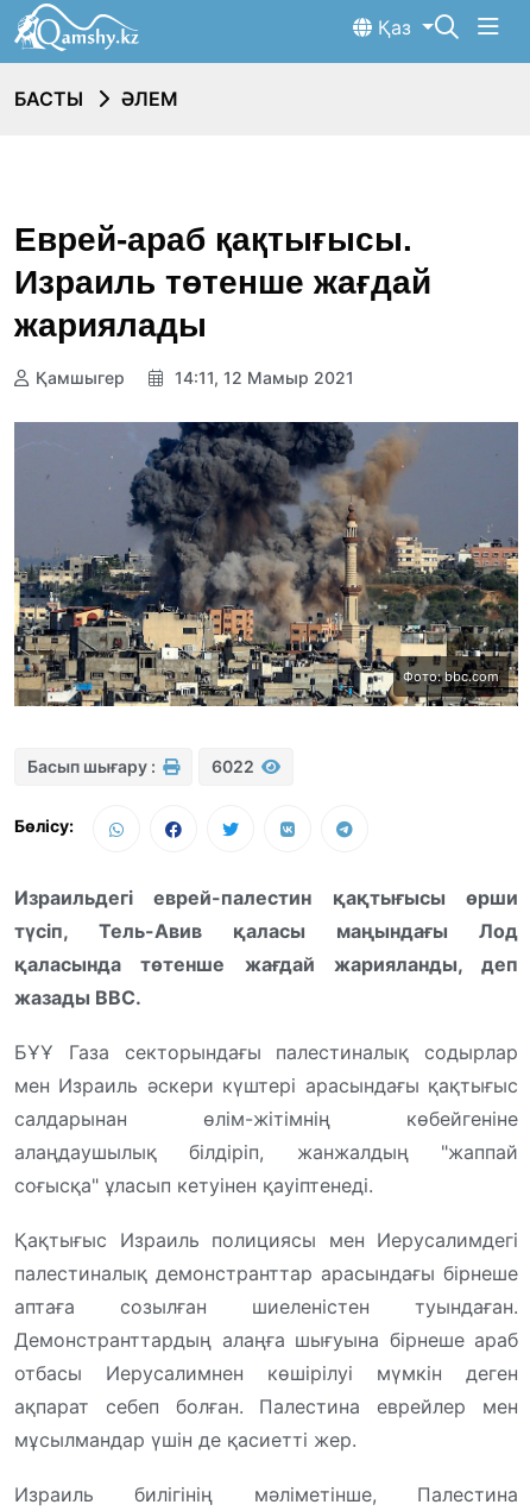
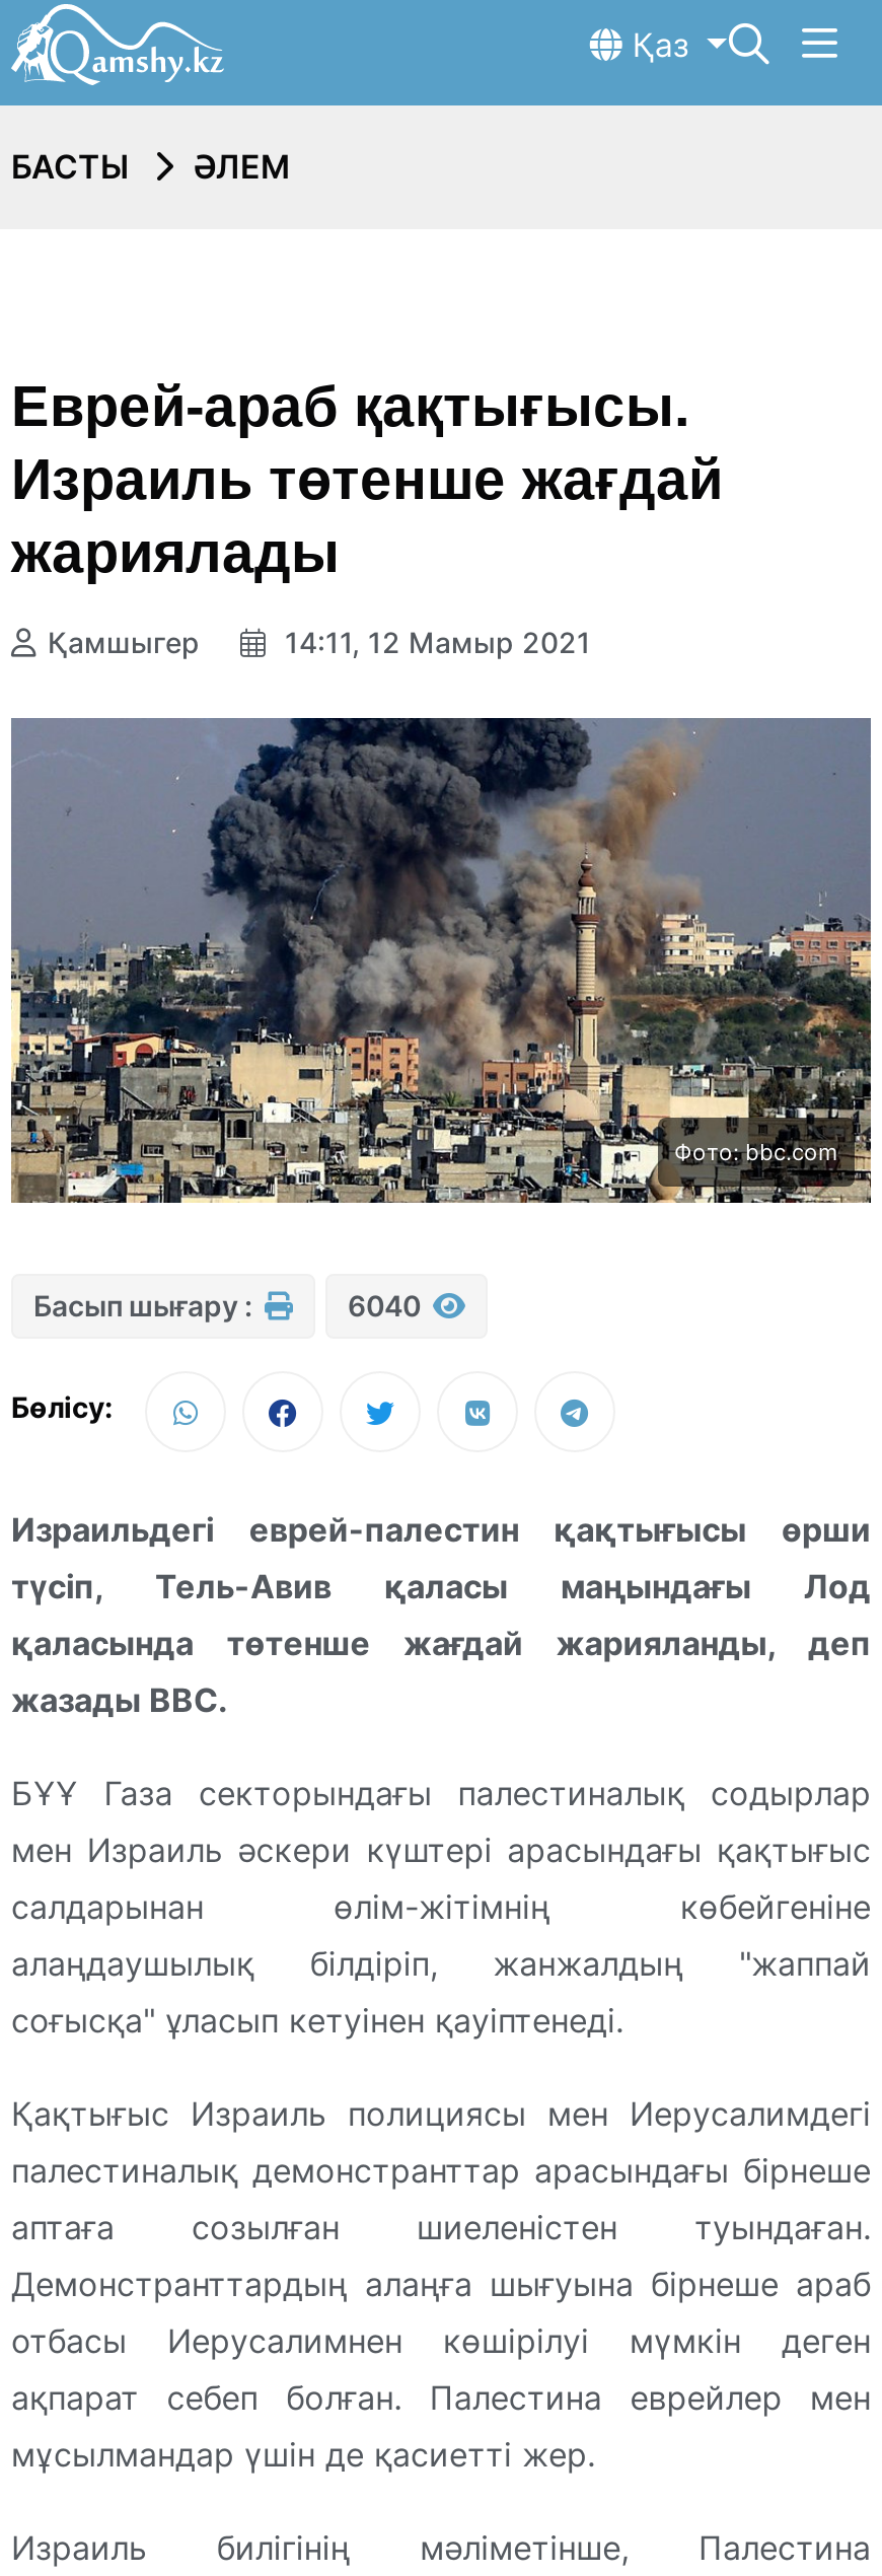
[212,756,258,776] 6022 -> [348,1288,427,1322] 6040

